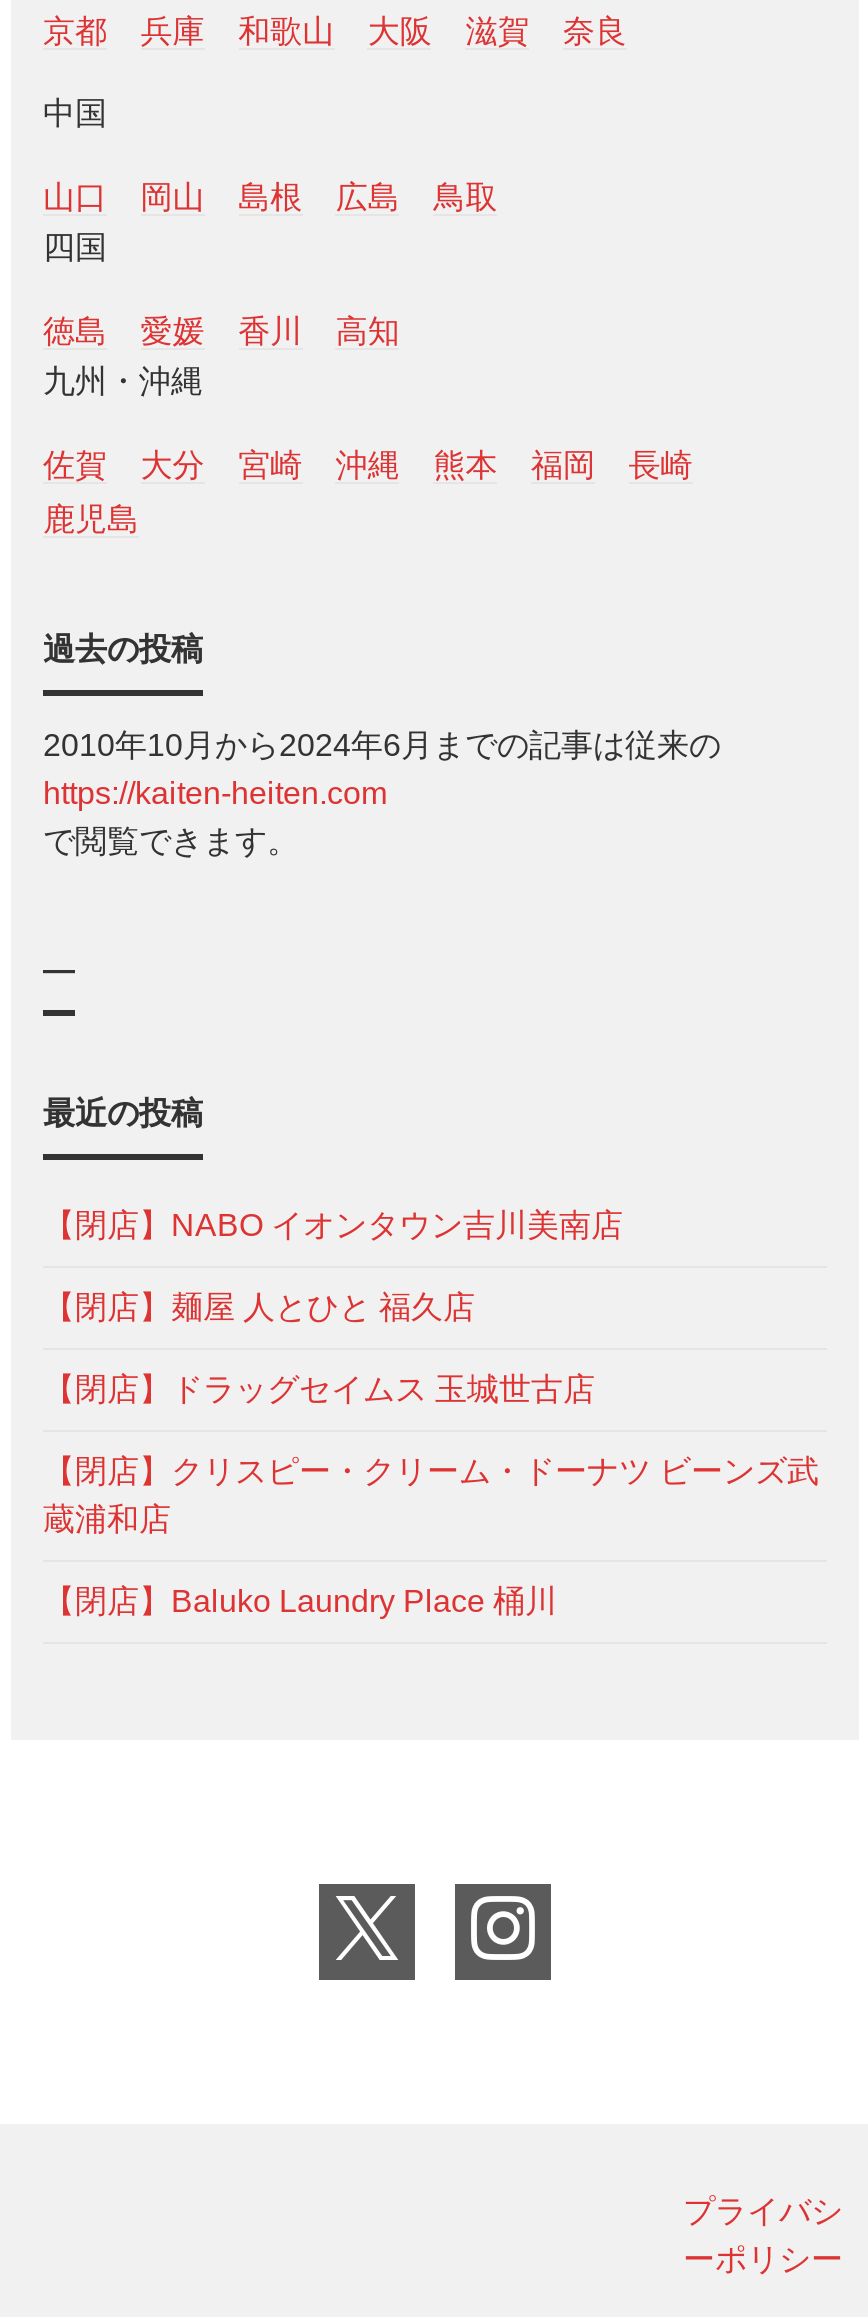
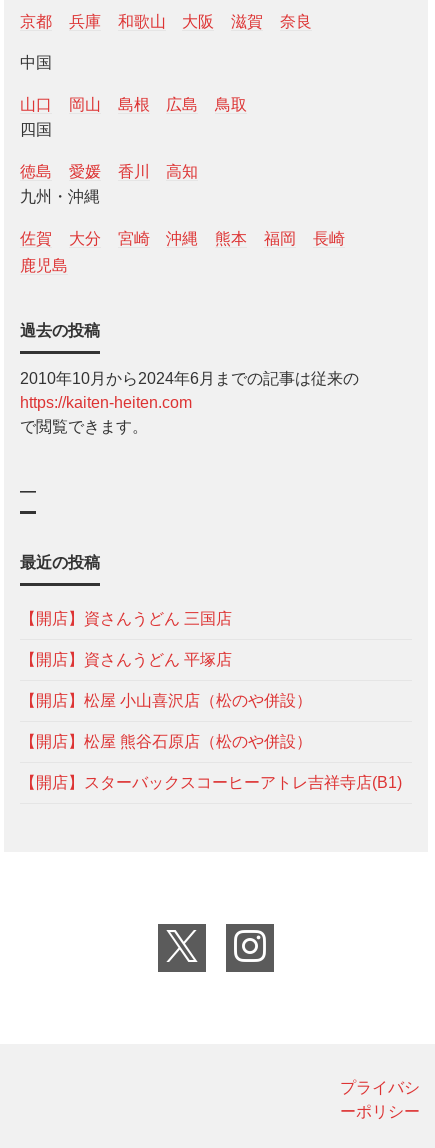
[43,1207,623,1241] 【閉店】NABO イオンタウン吉川美南店 -> [20,610,232,627] 【開店】資さんうどん 三国店
[43,1289,475,1323] 【閉店】麺屋 人とひと 福久店 -> [20,651,232,668] 【開店】資さんうどん 平塚店
[43,1371,595,1405] 【閉店】ドラッグセイムス 玉城世古店 -> [20,692,312,709] 【開店】松屋 小山喜沢店（松のや併設）
[43,1453,819,1535] 【閉店】クリスピー・クリーム・ドーナツ ビーンズ武 | 蔵浦和店 -> [20,733,312,750] 【開店】松屋 熊谷石原店（松のや併設）
[43,1583,557,1617] 【閉店】Baluko Laundry Place 桶川 -> [20,774,402,791] 【開店】スターバックスコーヒーアトレ吉祥寺店(B1)

